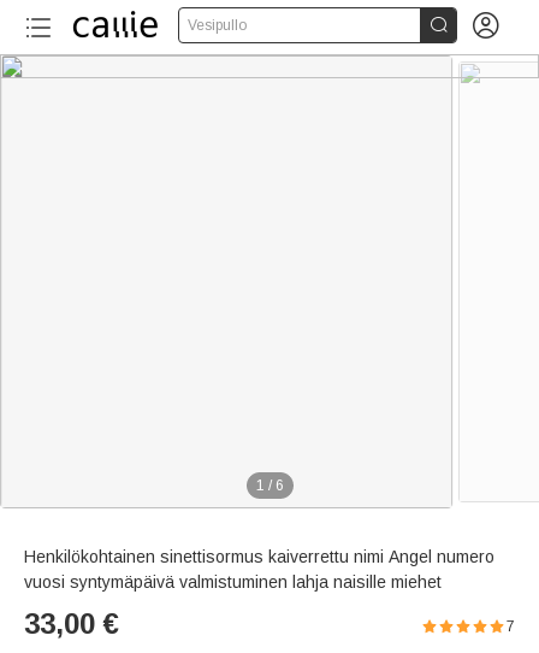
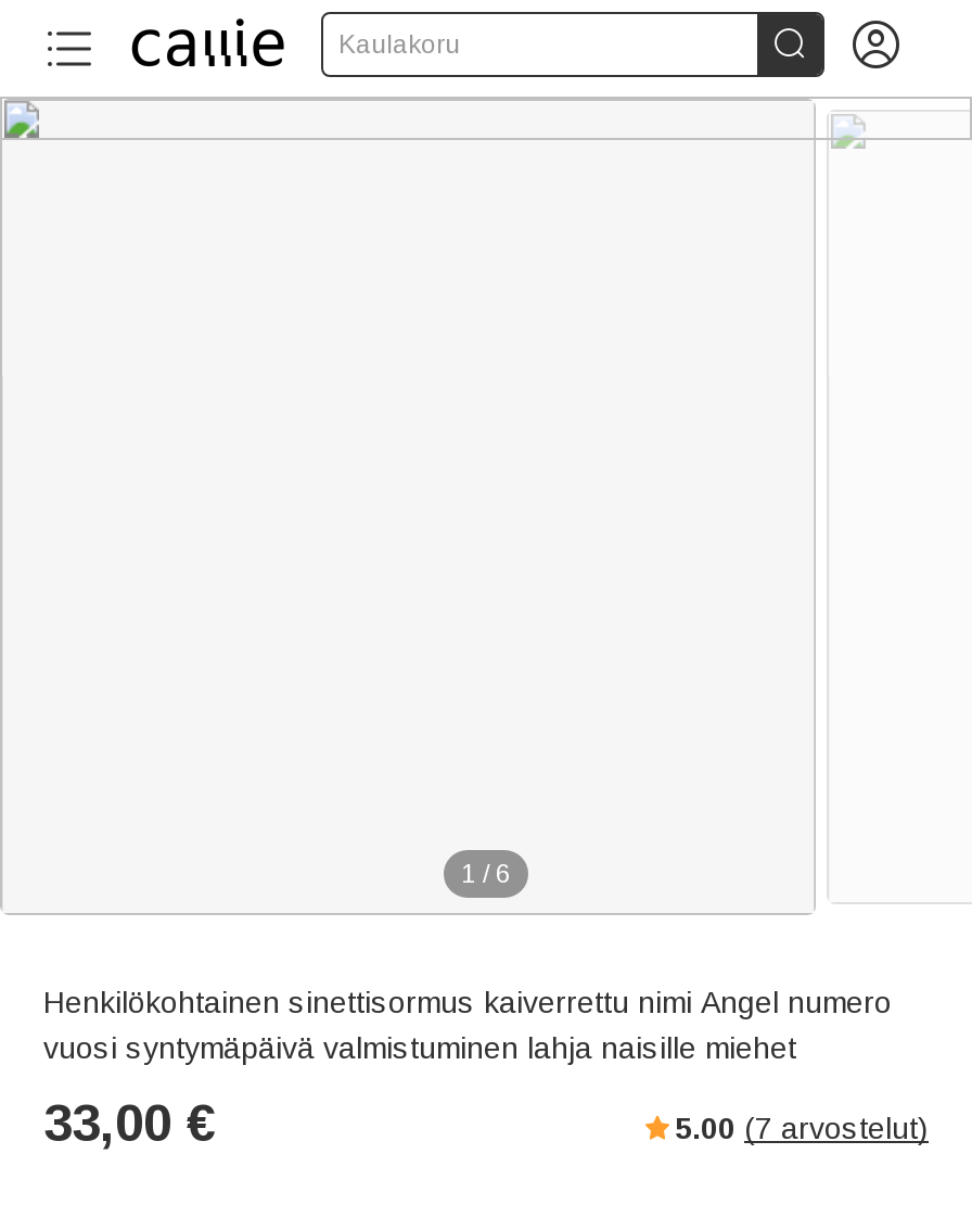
[188,17,247,34] Vesipullo -> [338,29,460,60] Kaulakoru
[507,618,515,635] 7 -> [675,1111,929,1146] 5.00 (7 arvostelut)

